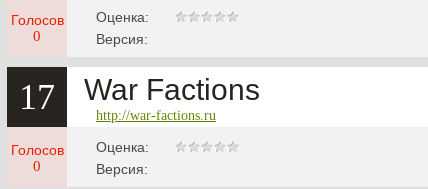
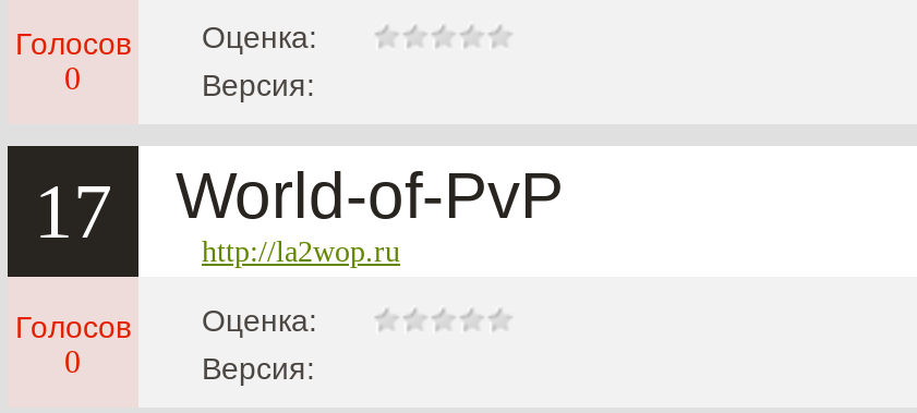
[84,73,260,123] War Factions | http://war-factions.ru -> [176,159,564,268] World-of-PvP | http://la2wop.ru

